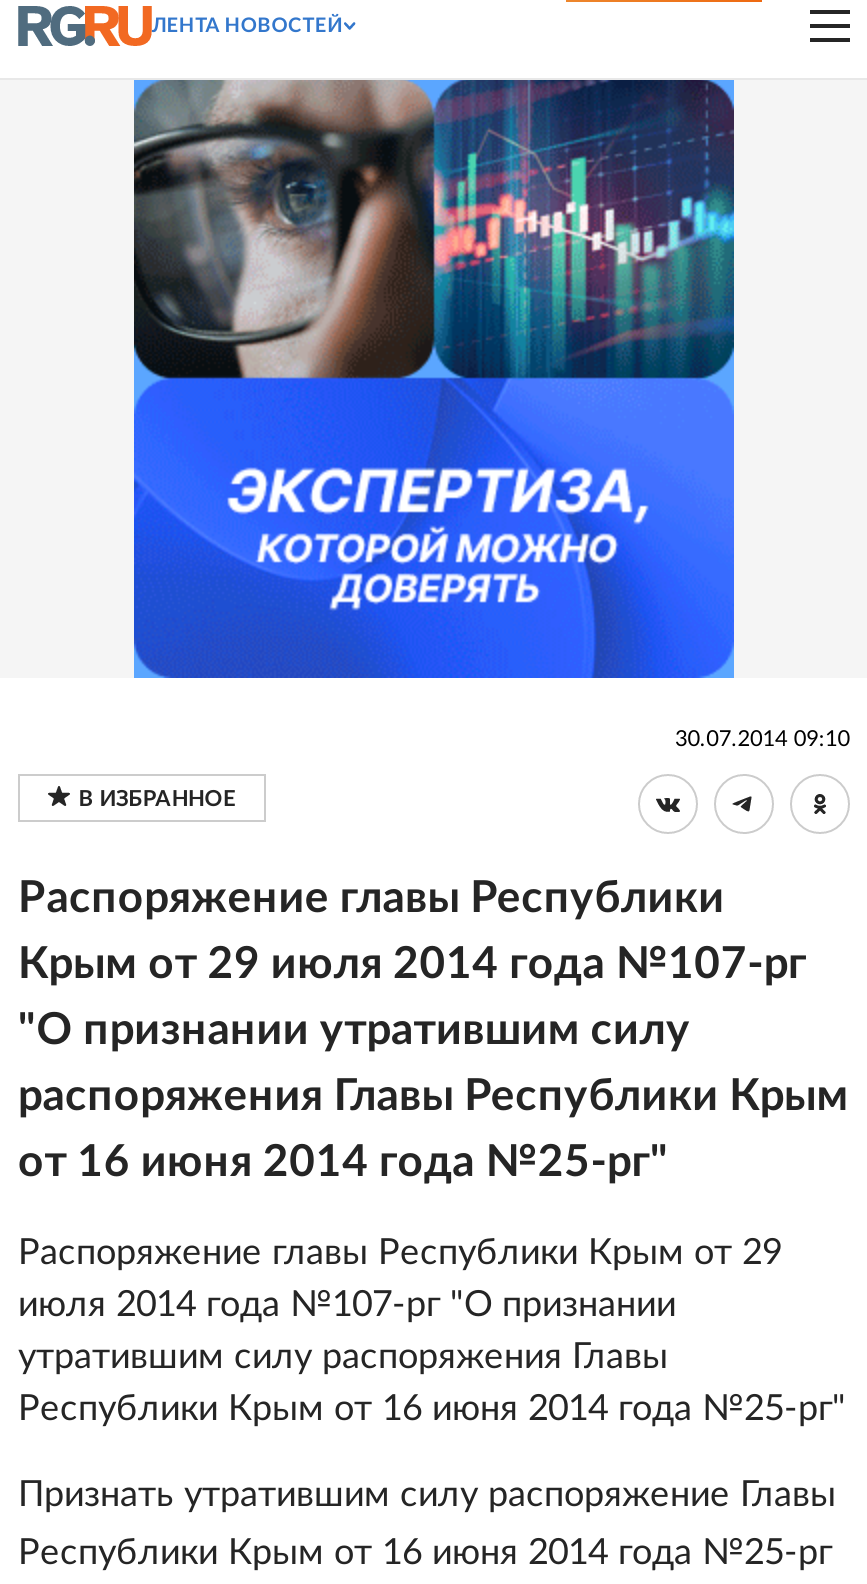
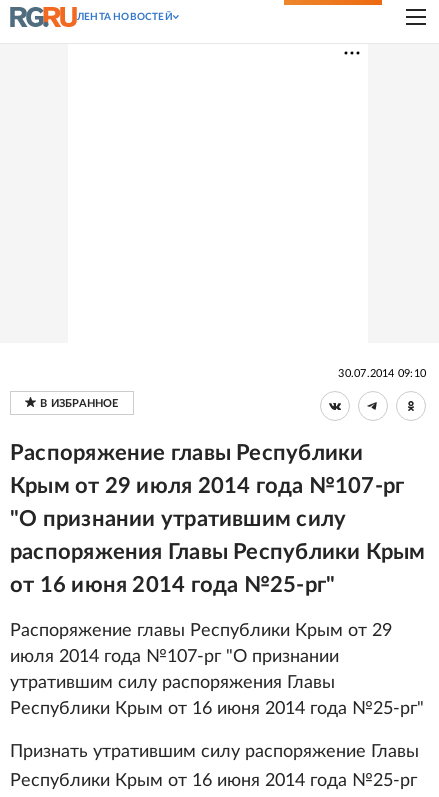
[132,78,736,680] [image] -> none

